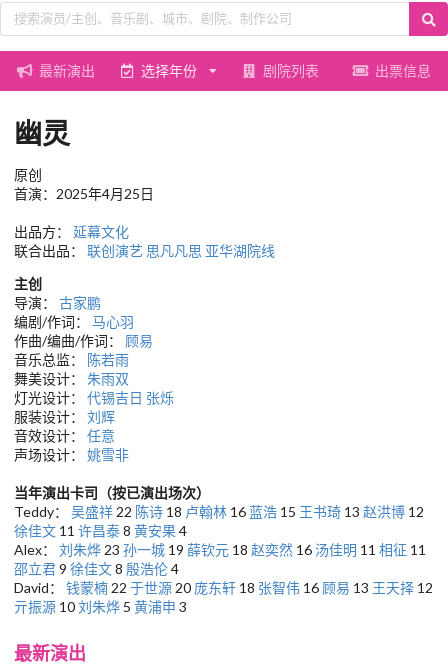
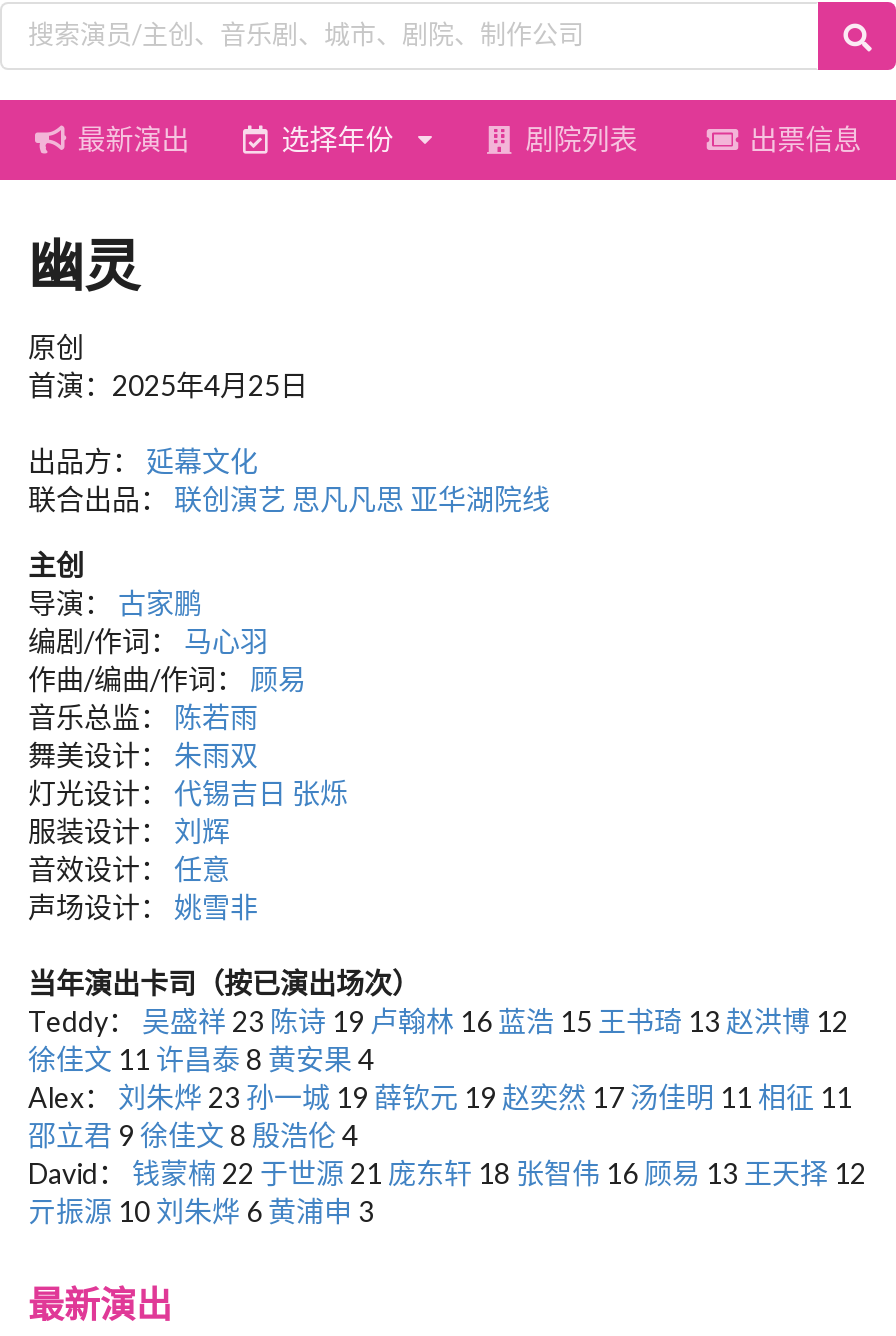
[14,503,424,520] Teddy：吴盛祥22陈诗18卢翰林16蓝浩15王书琦13赵洪博12 -> [28,1004,848,1038] Teddy：吴盛祥23陈诗19卢翰林16蓝浩15王书琦13赵洪博12
[14,541,426,558] Alex：刘朱烨23孙一城19薛钦元18赵奕然16汤佳明11相征11 -> [28,1080,852,1114] Alex：刘朱烨23孙一城19薛钦元19赵奕然17汤佳明11相征11
[14,579,433,596] David：钱蒙楠22于世源20庞东轩18张智伟16顾易13王天择12 -> [28,1156,866,1190] David：钱蒙楠22于世源21庞东轩18张智伟16顾易13王天择12
[14,598,187,615] 亓振源10刘朱烨5黄浦申3 -> [28,1194,374,1228] 亓振源10刘朱烨6黄浦申3

